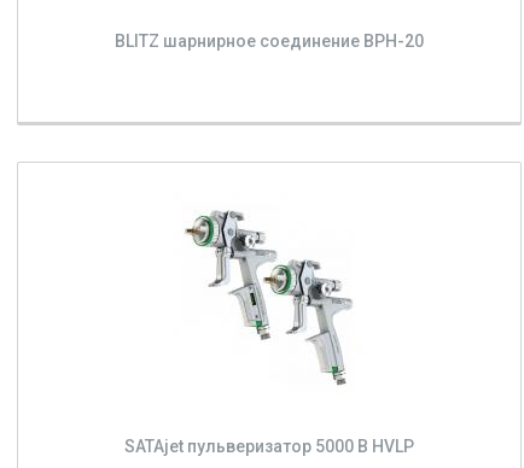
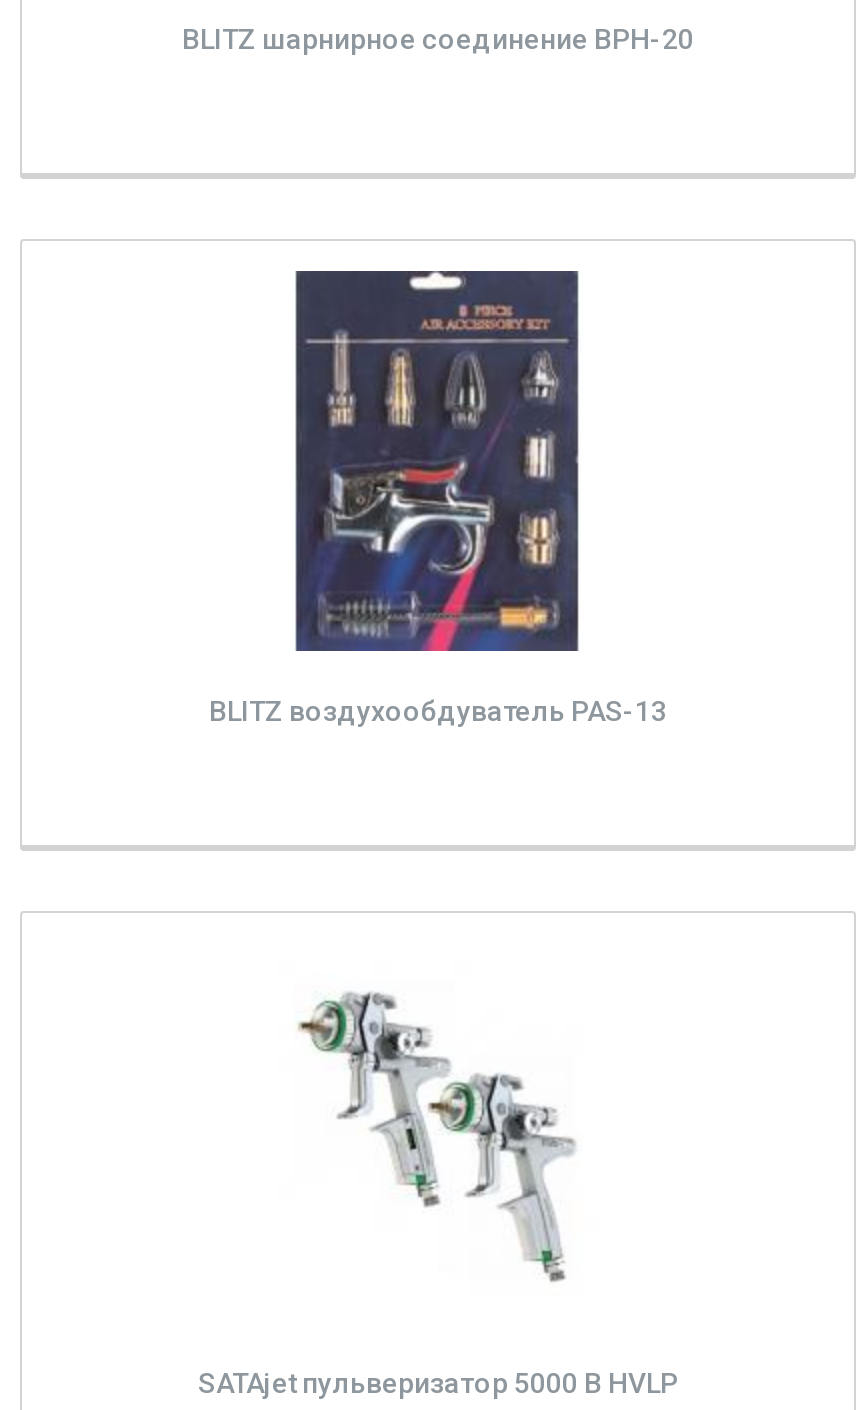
none -> [209,269,667,727] [image] | BLITZ воздухообдуватель PAS-13

